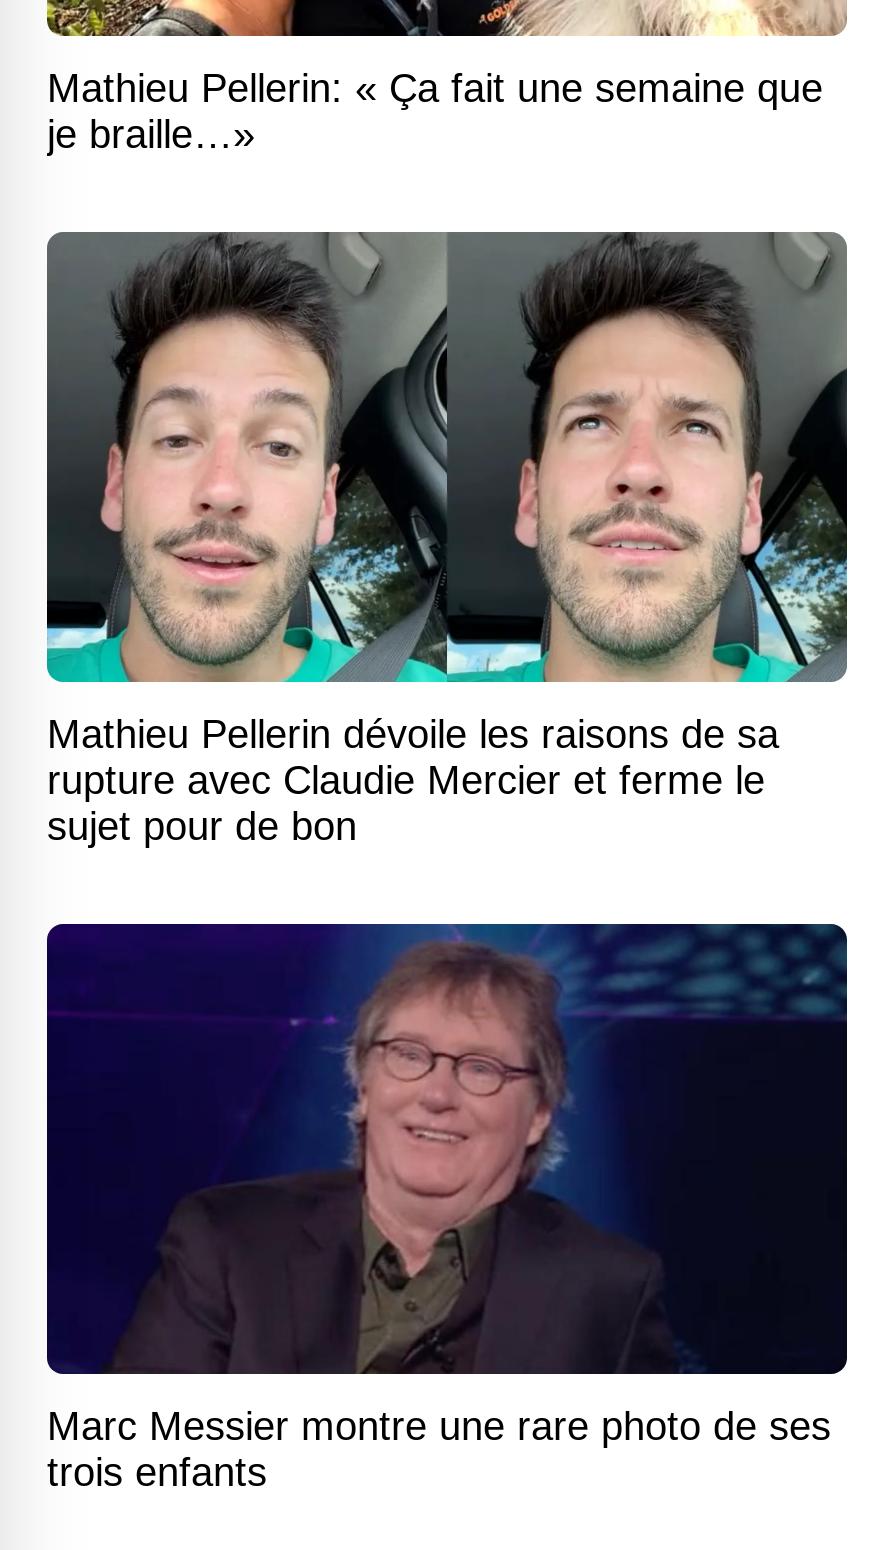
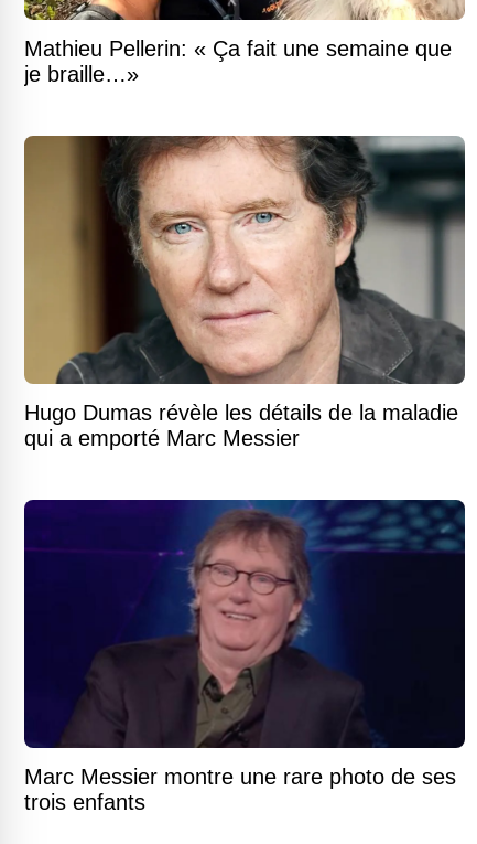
[45,230,849,847] [image] | Mathieu Pellerin dévoile les raisons de sa | rupture avec Claudie Mercier et ferme le | sujet pour de bon -> [23,128,466,450] [image] | Hugo Dumas révèle les détails de la maladie | qui a emporté Marc Messier

